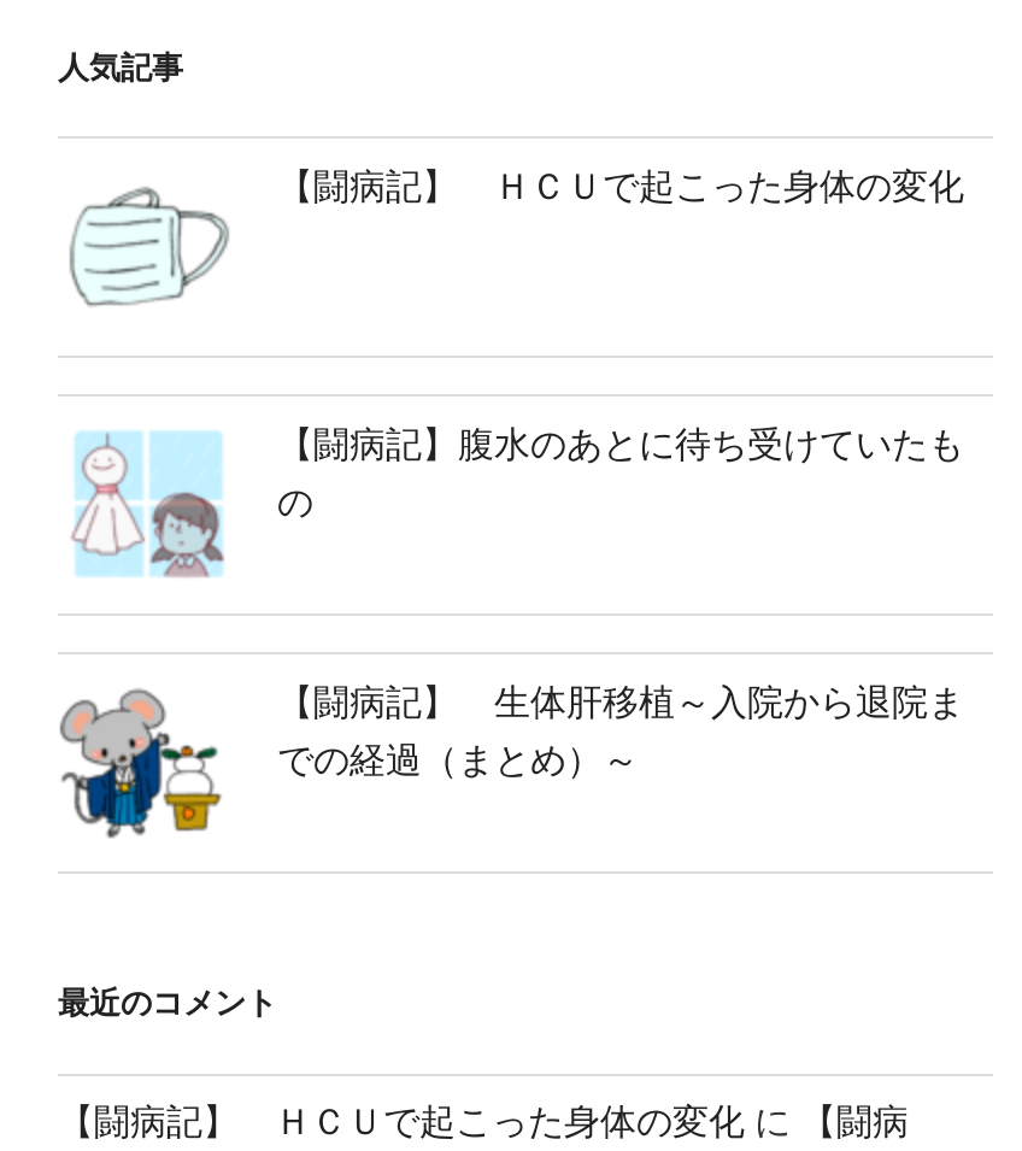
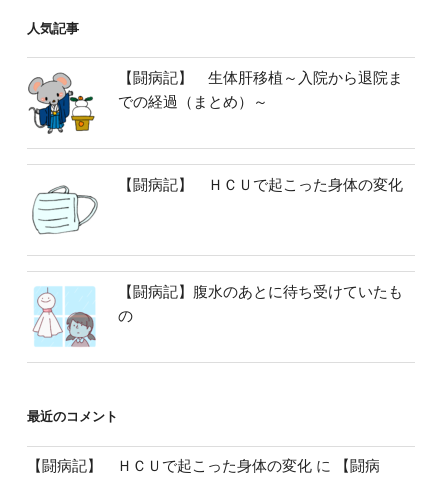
moved [70,164,964,580] -> [32,176,403,348]: [image] | 【闘病記】 ＨＣＵで起こった身体の変化 | 【闘病記】腹水のあとに待ち受けていたも | の
moved [58,680,964,840] -> [27,69,403,135]: [image] | 【闘病記】 生体肝移植～入院から退院ま | での経過（まとめ）～

